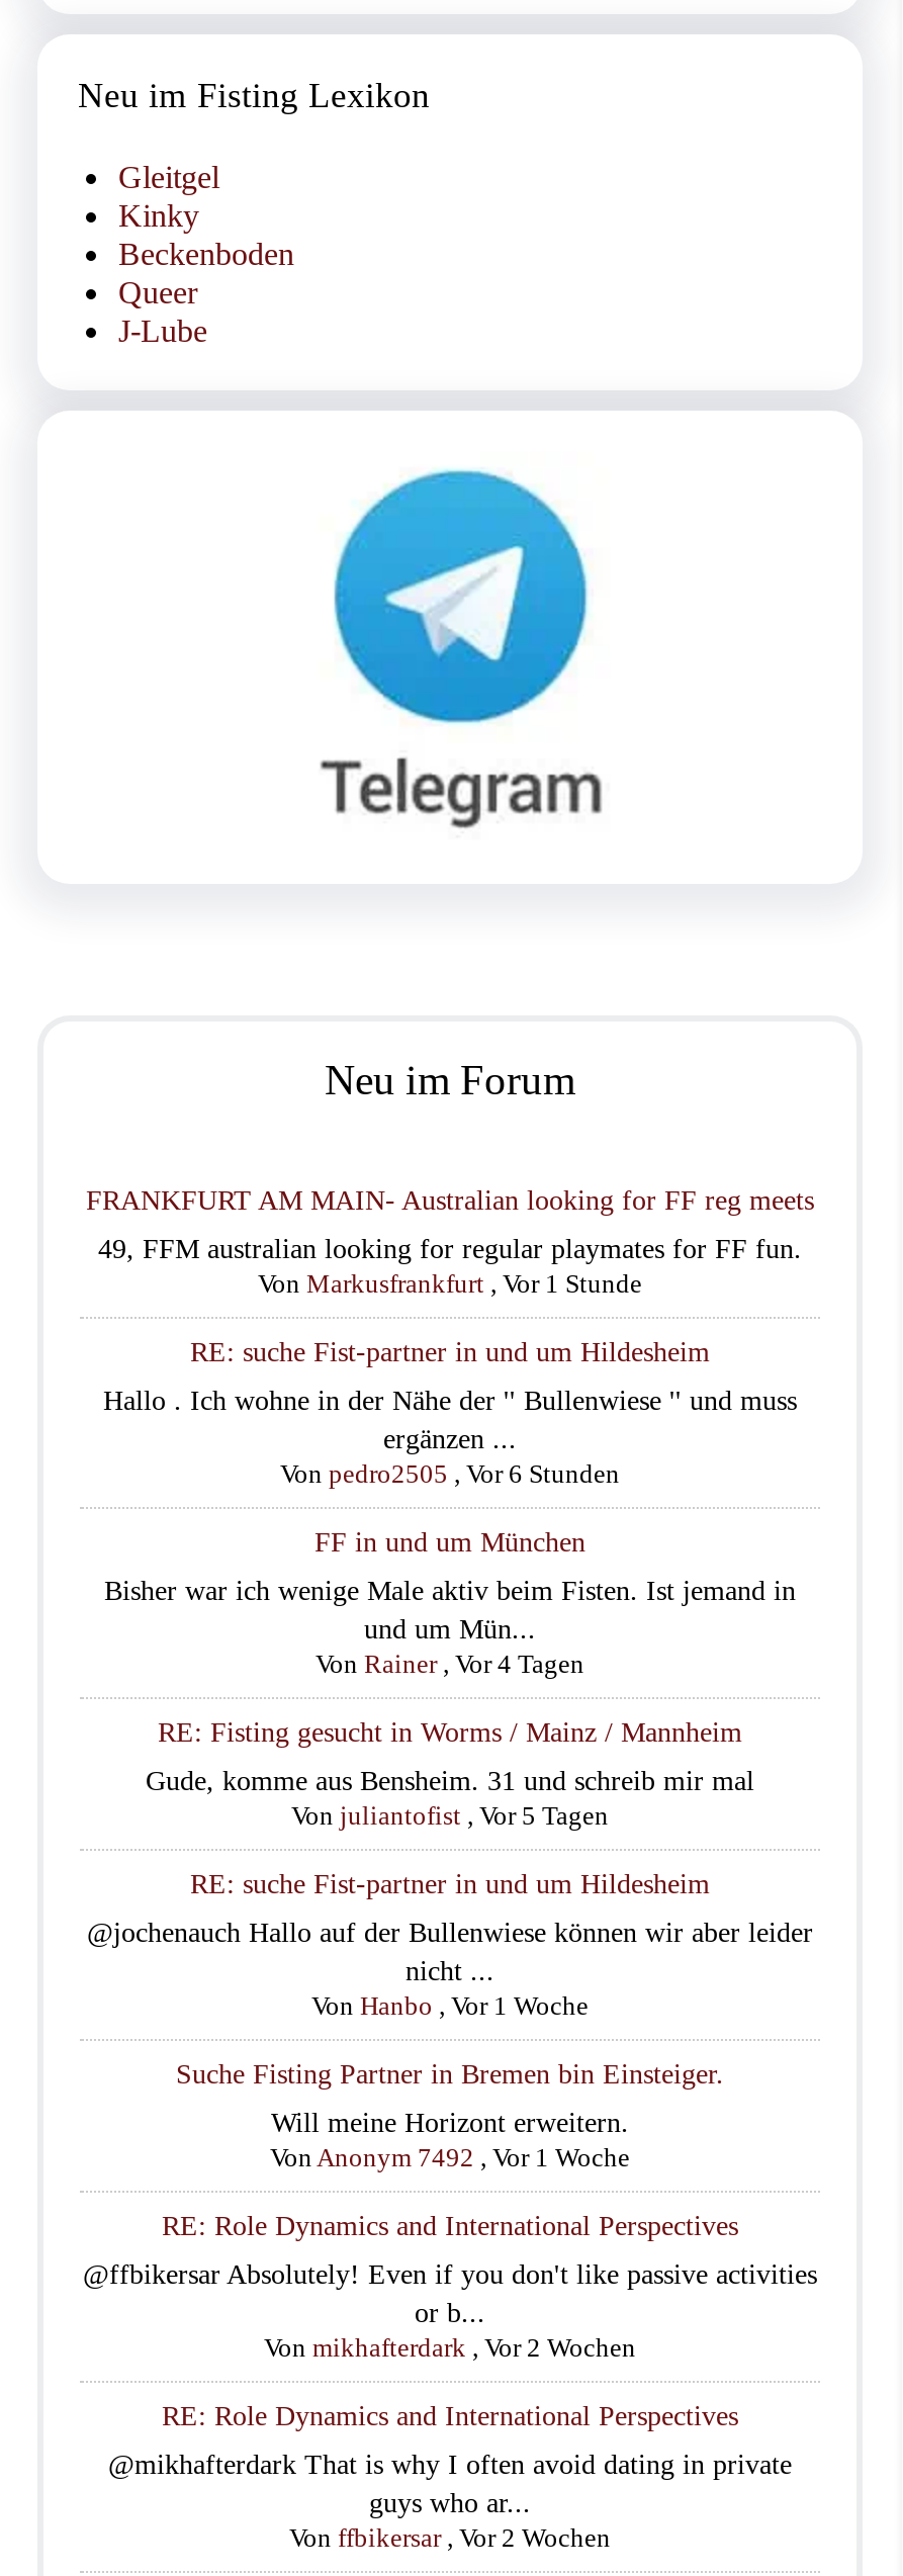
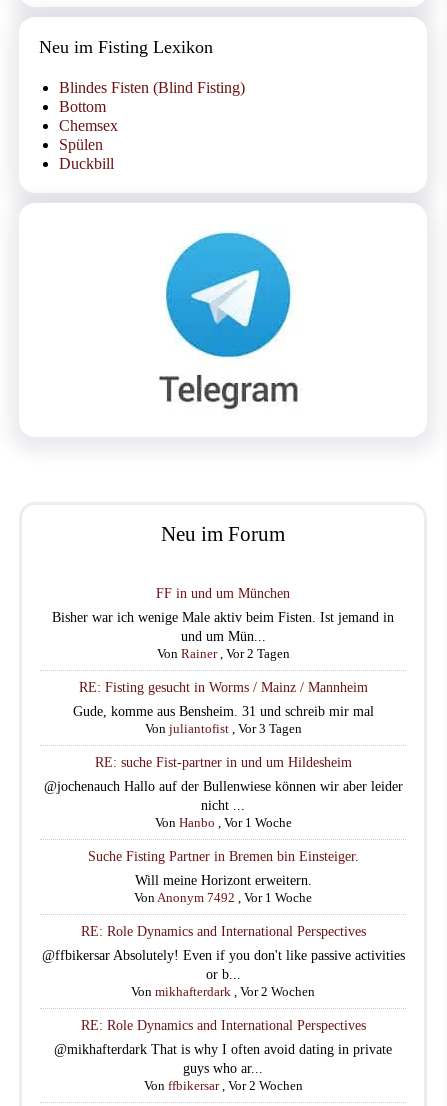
[118,160,294,349] Gleitgel | Kinky | Beckenboden | Queer | J-Lube -> [59,79,245,172] Blindes Fisten (Blind Fisting) | Bottom | Chemsex | Spülen | Duckbill
[86,1186,814,1489] FRANKFURT AM MAIN- Australian looking for FF reg meets | 49, FFM australian looking for regular playmates for FF fun. | Von Markusfrankfurt, Vor 1 Stunde | RE: suche Fist-partner in und um Hildesheim | Hallo . Ich wohne in der Nähe der '' Bullenwiese '' und muss | ergänzen ... | Von pedro2505, Vor 6 Stunden -> none
[315,1649,584,1680] Von Rainer, Vor 4 Tagen -> [156,646,289,661] Von Rainer, Vor 2 Tagen
[291,1801,609,1831] Von juliantofist, Vor 5 Tagen -> [144,721,301,736] Von juliantofist, Vor 3 Tagen

